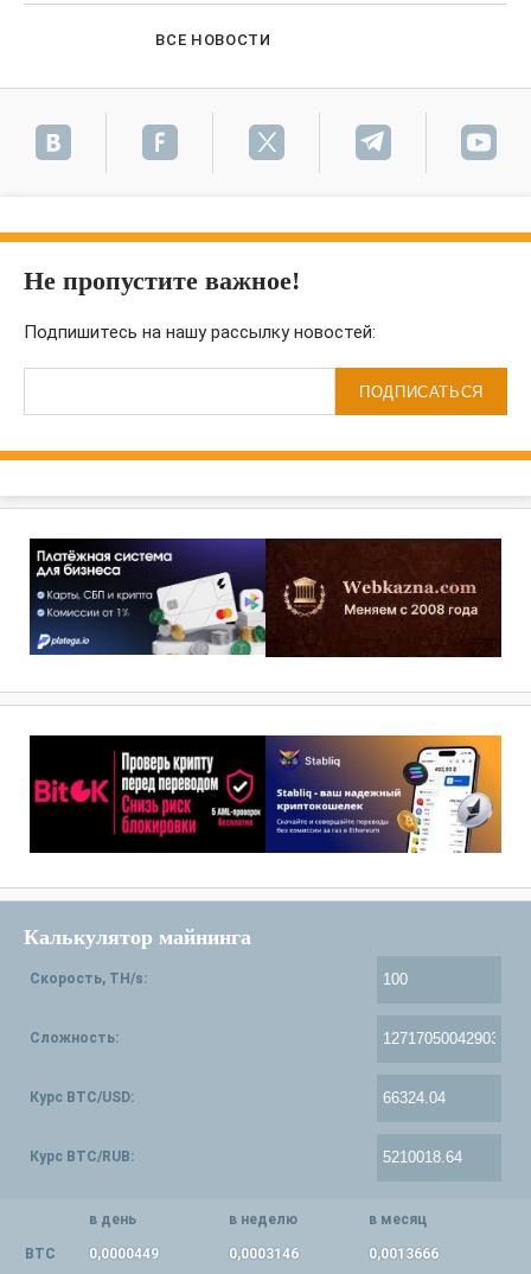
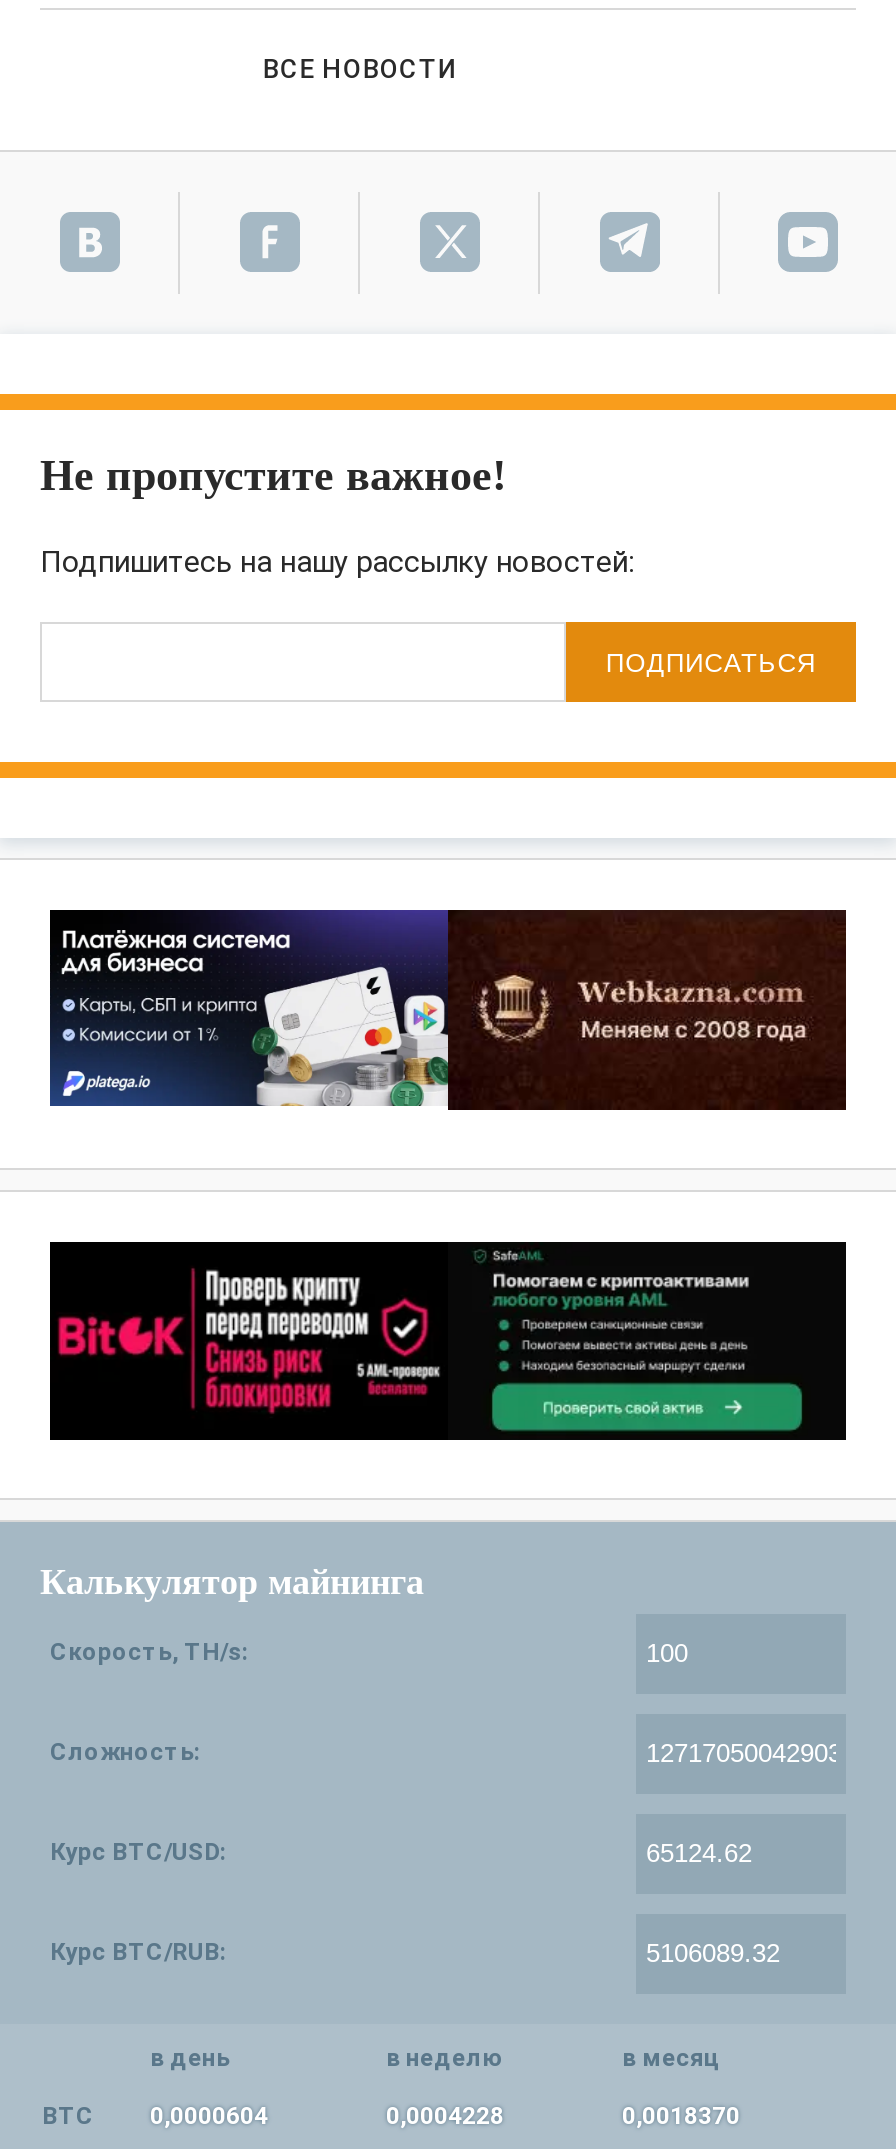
[265,734,503,854] [image] -> [450,1240,848,1442] [image]
[25,1246,159,1263] BTC 0,0000449 -> [42,2103,268,2131] BTC 0,0000604
[229,1246,299,1263] 0,0003146 -> [386,2103,504,2131] 0,0004228
[369,1246,439,1263] 0,0013666 -> [622,2103,740,2131] 0,0018370

